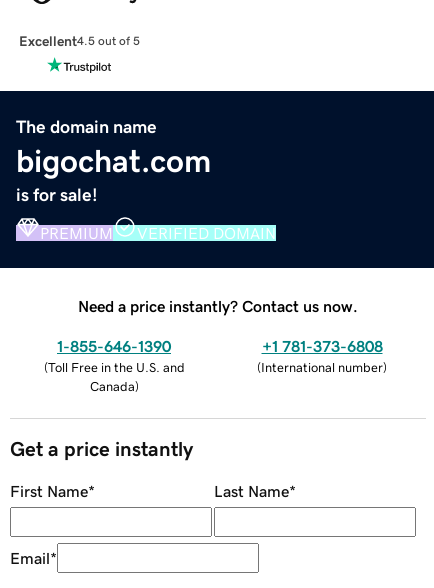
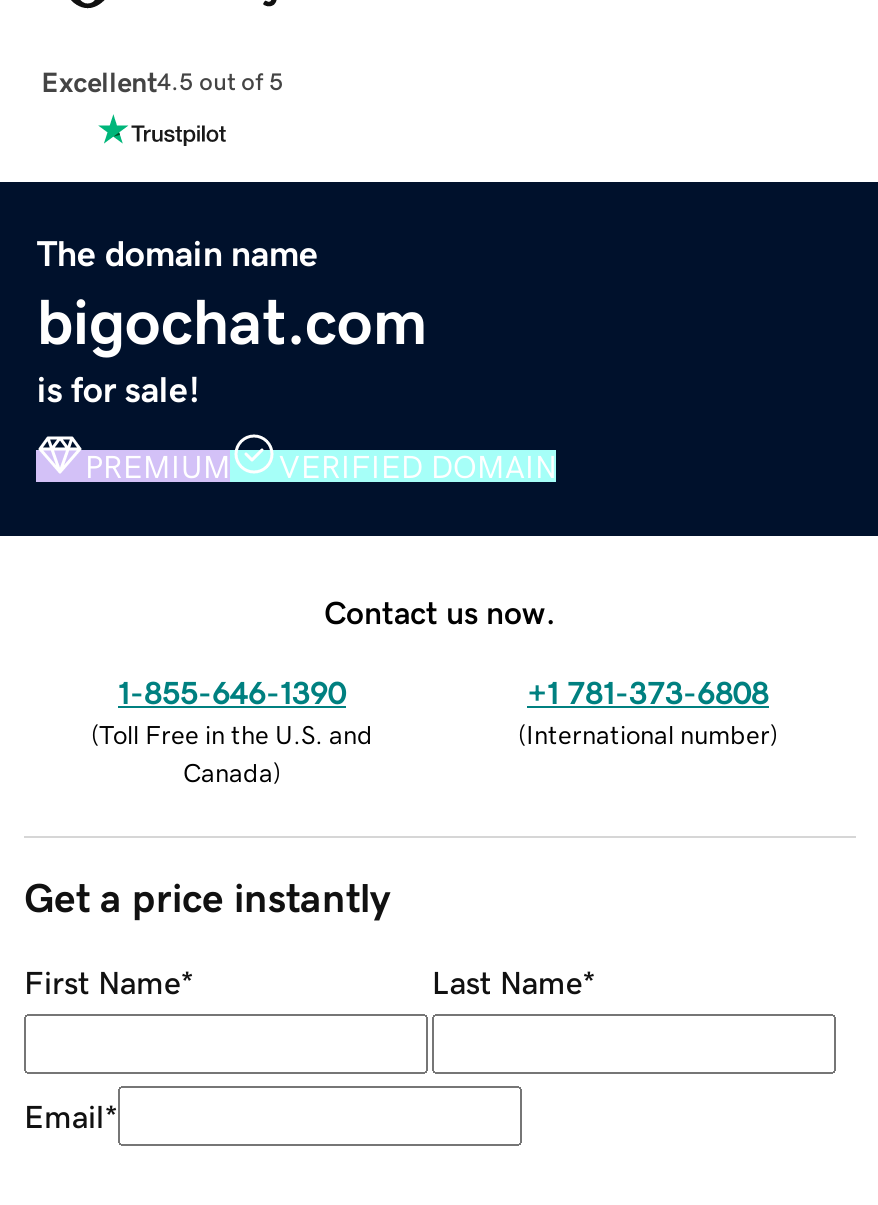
[78,298,358,314] Need a price instantly? Contact us now. -> [324,595,556,627] Contact us now.

